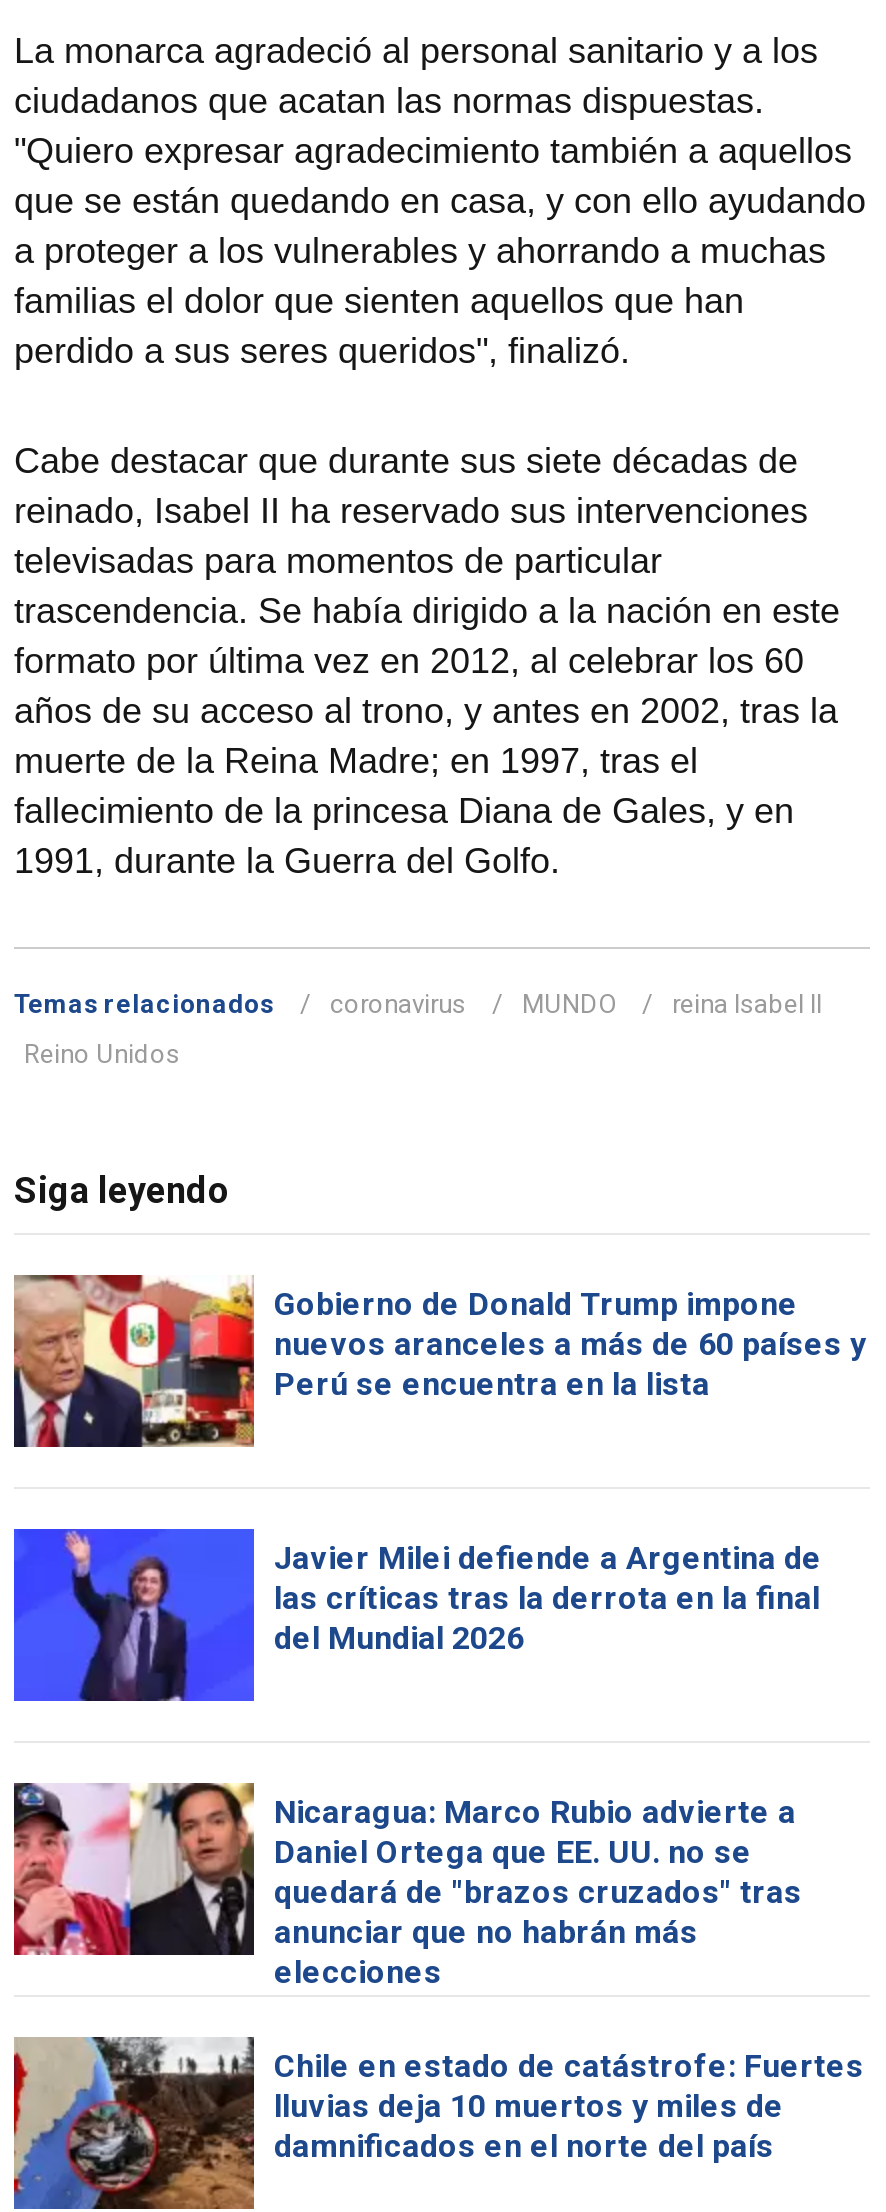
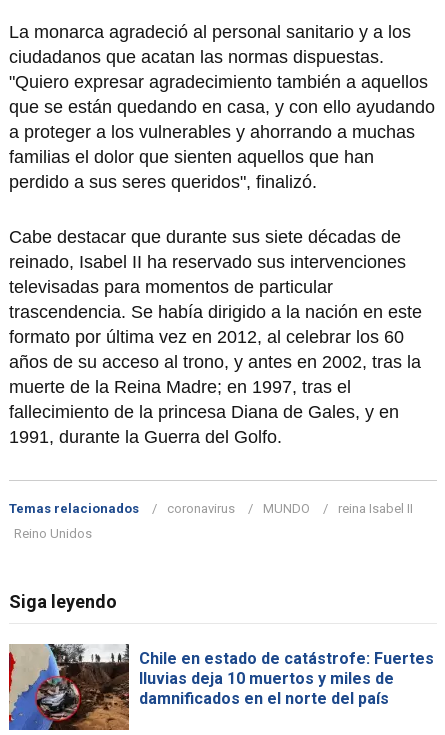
[12,1273,866,1449] [image] | Gobierno de Donald Trump impone | nuevos aranceles a más de 60 países y | Perú se encuentra en la lista -> none
[12,1527,822,1703] [image] | Javier Milei defiende a Argentina de | las críticas tras la derrota en la final | del Mundial 2026 -> none
[12,1781,802,1990] [image] | Nicaragua: Marco Rubio advierte a | Daniel Ortega que EE. UU. no se | quedará de "brazos cruzados" tras | anunciar que no habrán más | elecciones -> none

